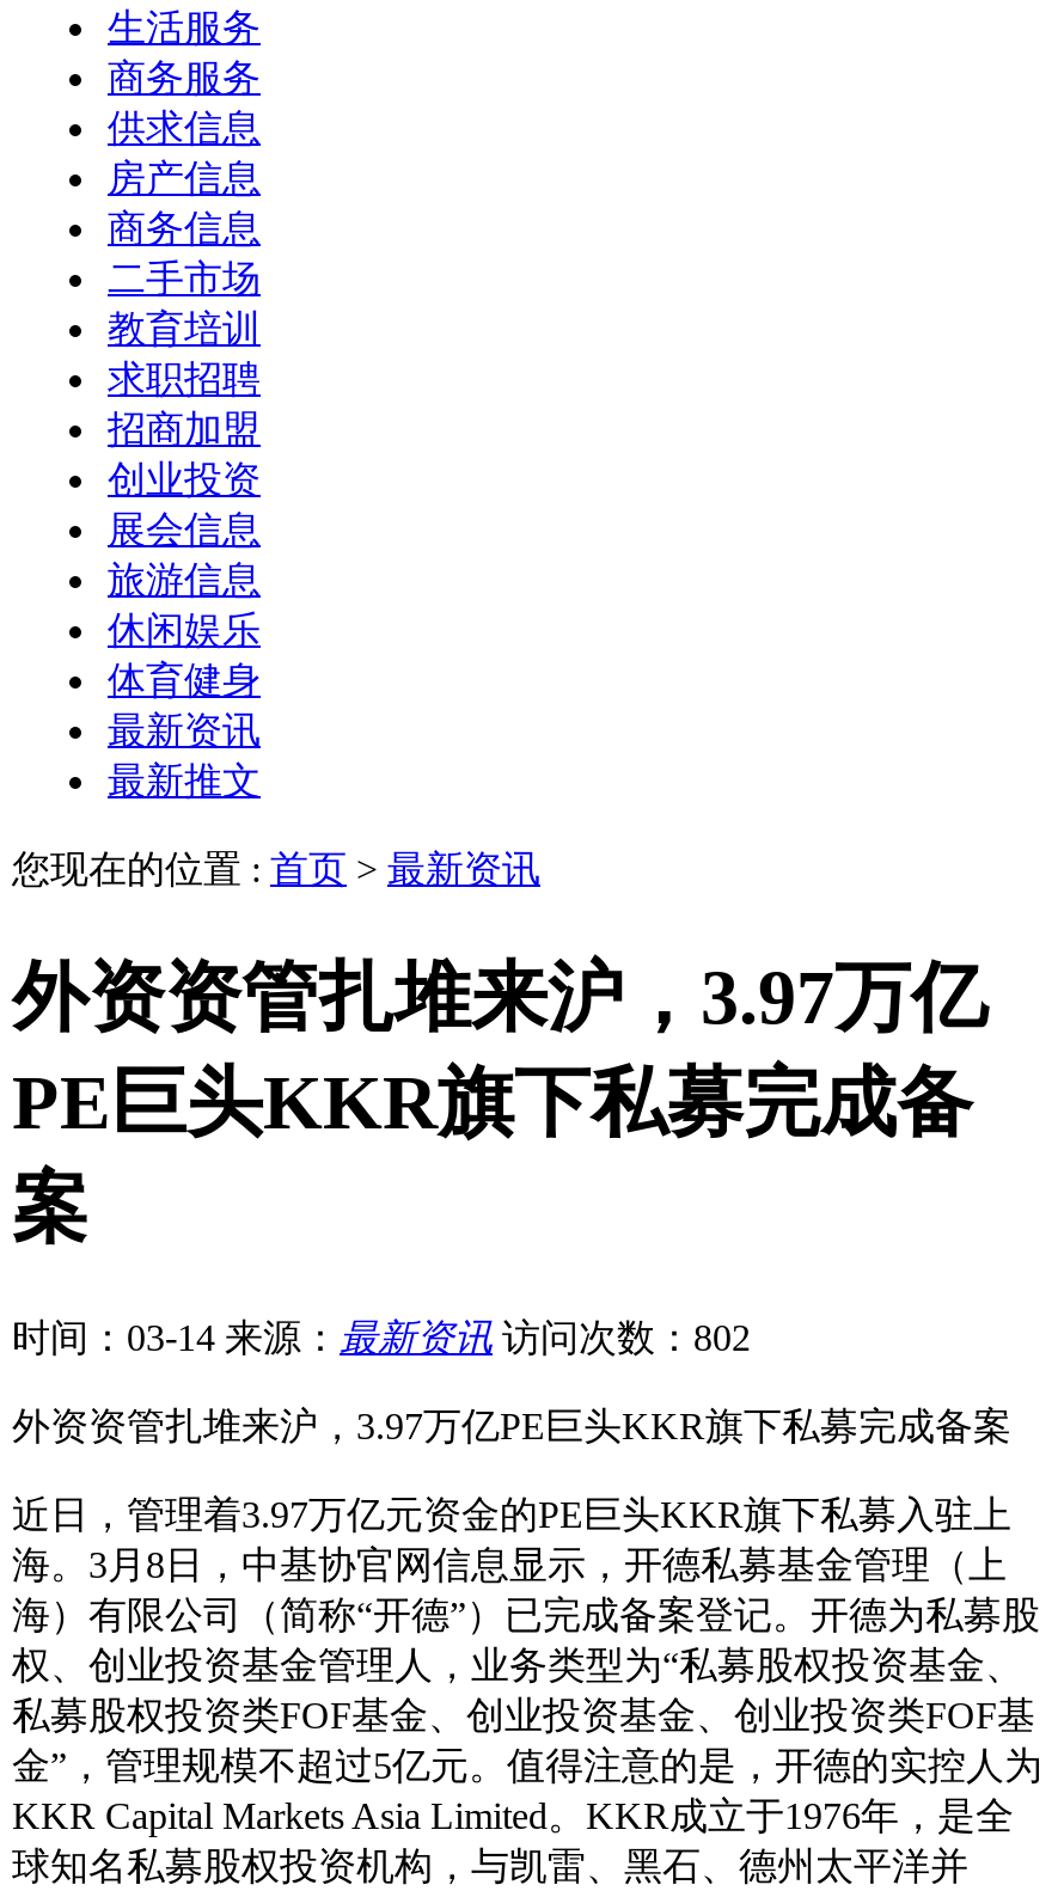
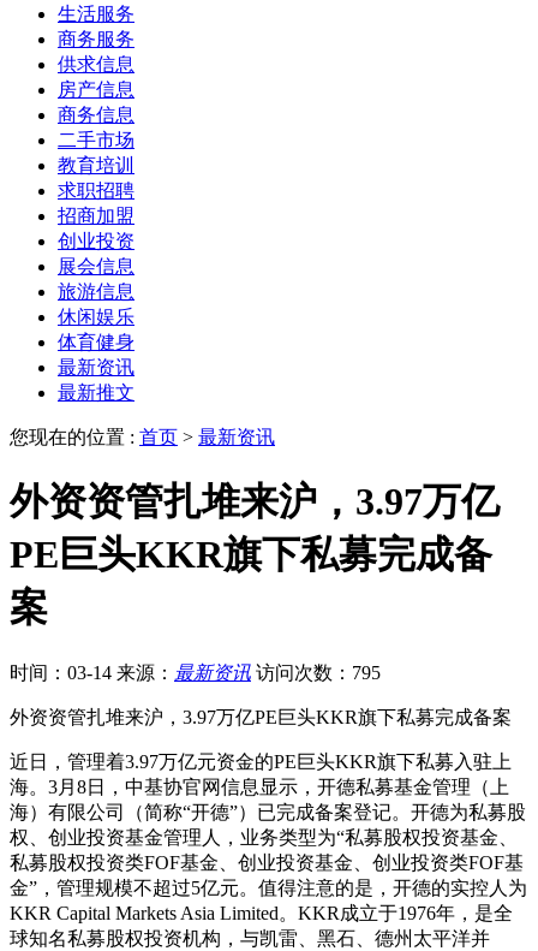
[12,1317,751,1357] 时间：03-14 来源：最新资讯 访问次数：802 -> [10,662,381,683] 时间：03-14 来源：最新资讯 访问次数：795

